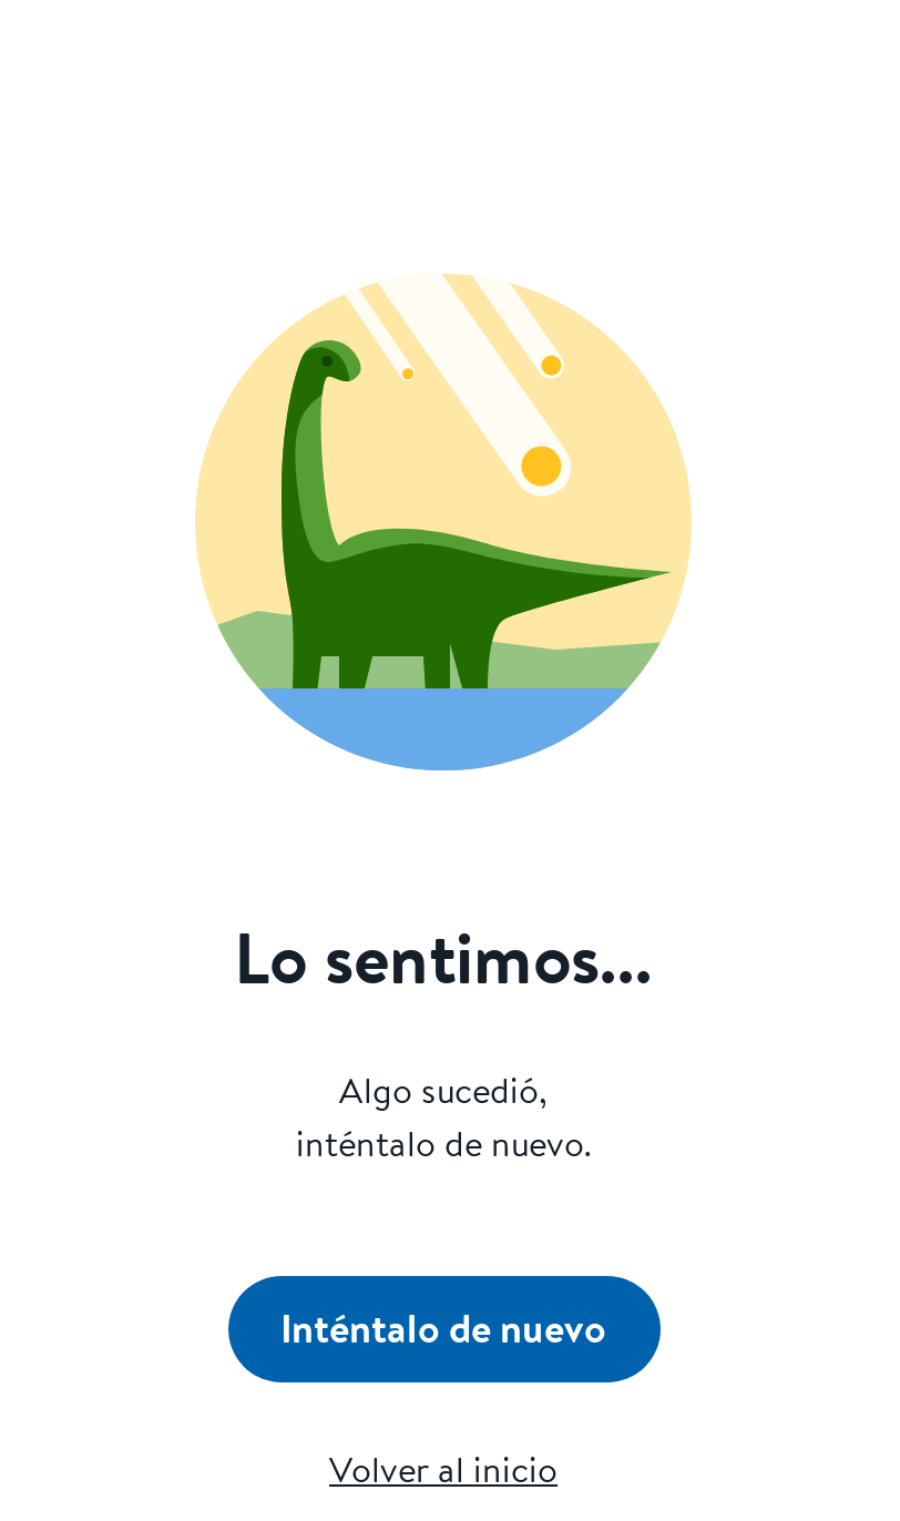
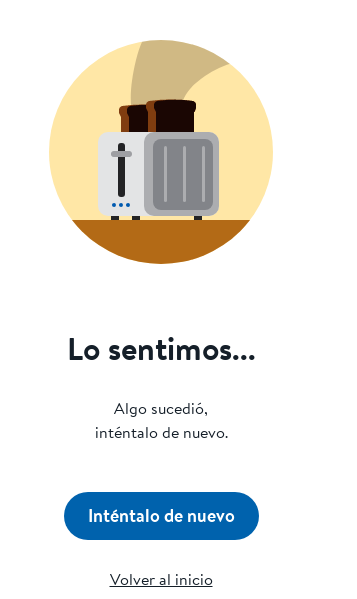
[217,276,669,773] [image] -> [60,40,260,265] [image]

